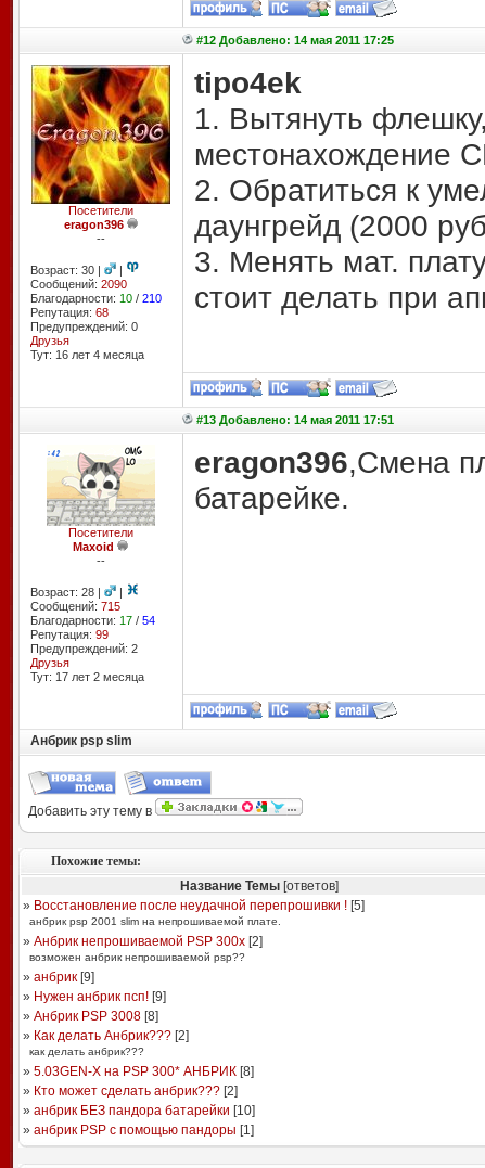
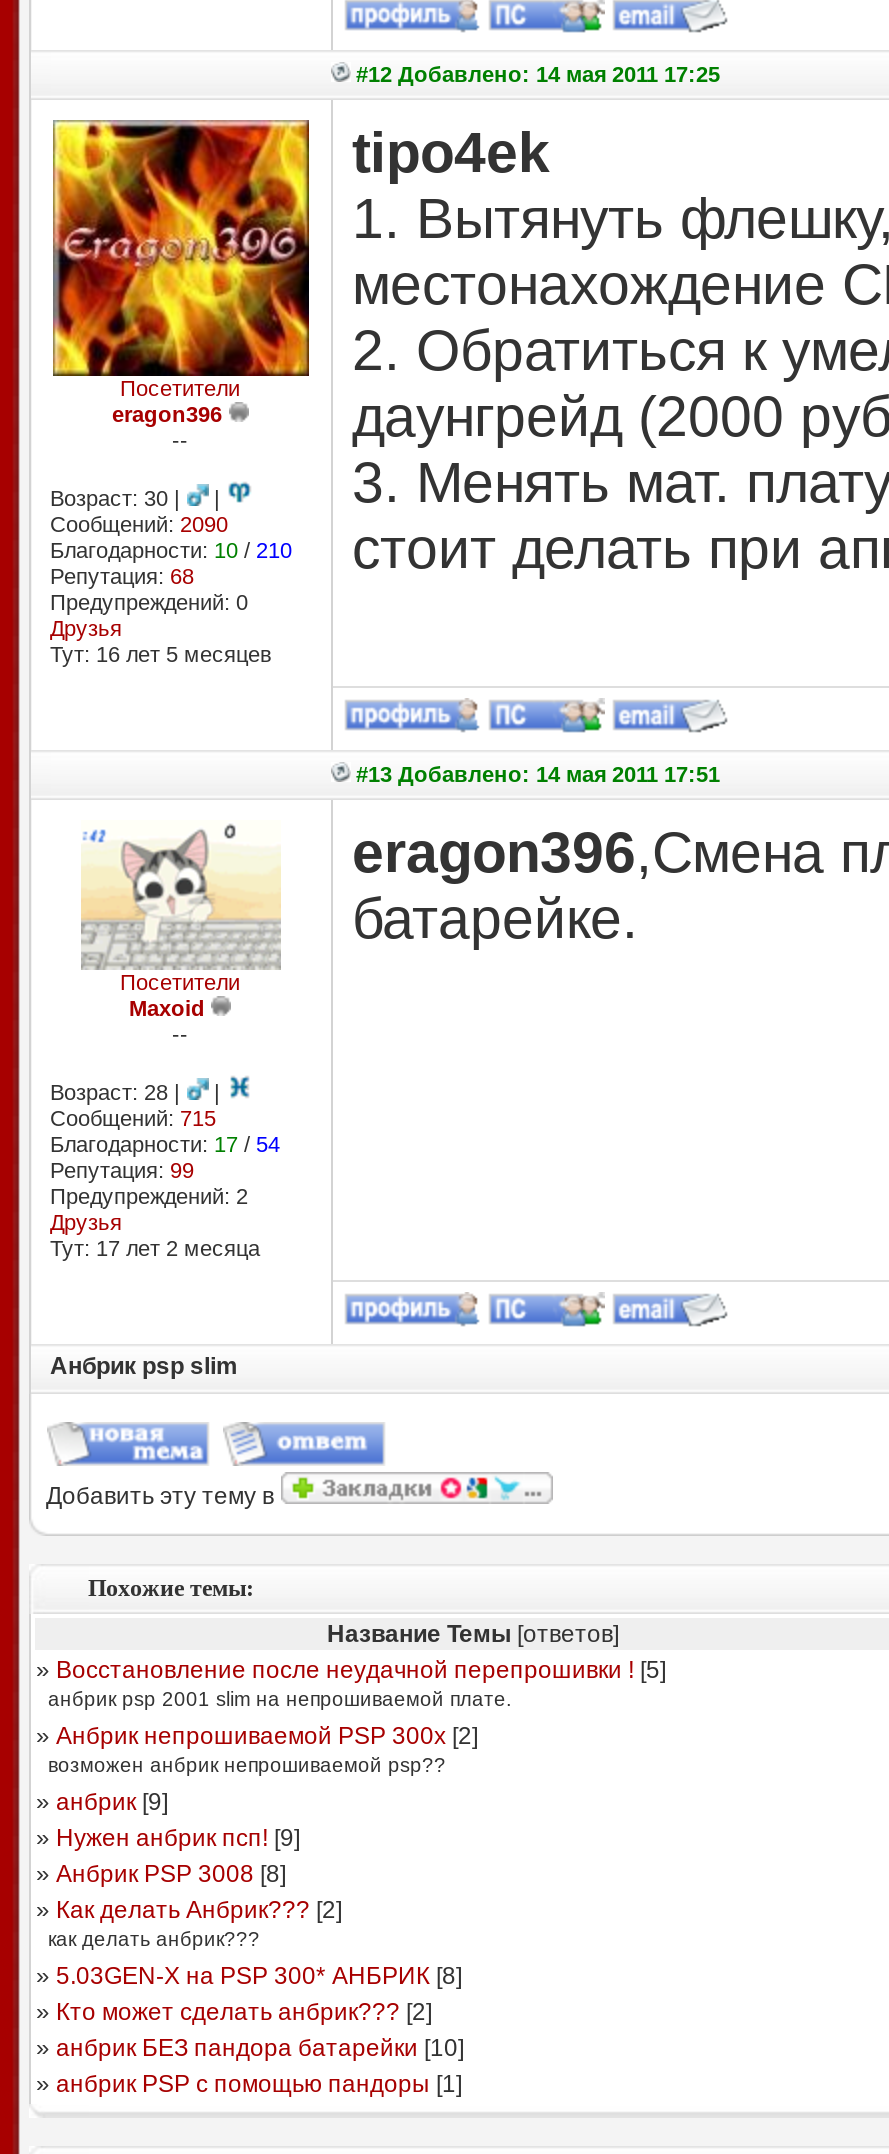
[30,348,144,361] Тут: 16 лет 4 месяцa -> [50,642,272,666] Тут: 16 лет 5 месяцев
[64,446,143,510] [image] -> [115,824,255,940] [image]

